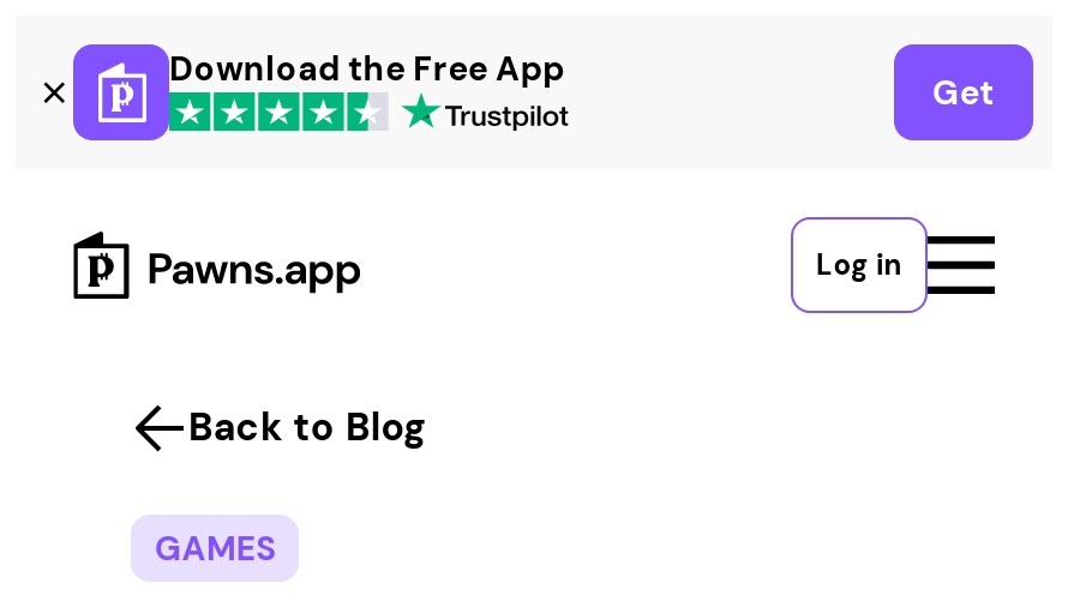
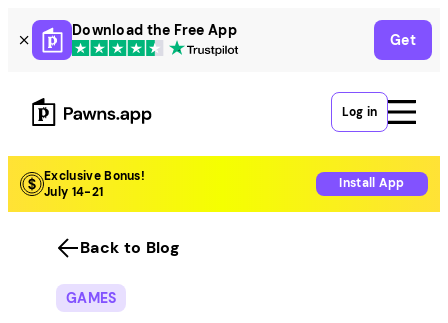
none -> [7,155,441,213] [image] | Exclusive Bonus! | July 14-21
none -> [339,175,405,191] Install App

